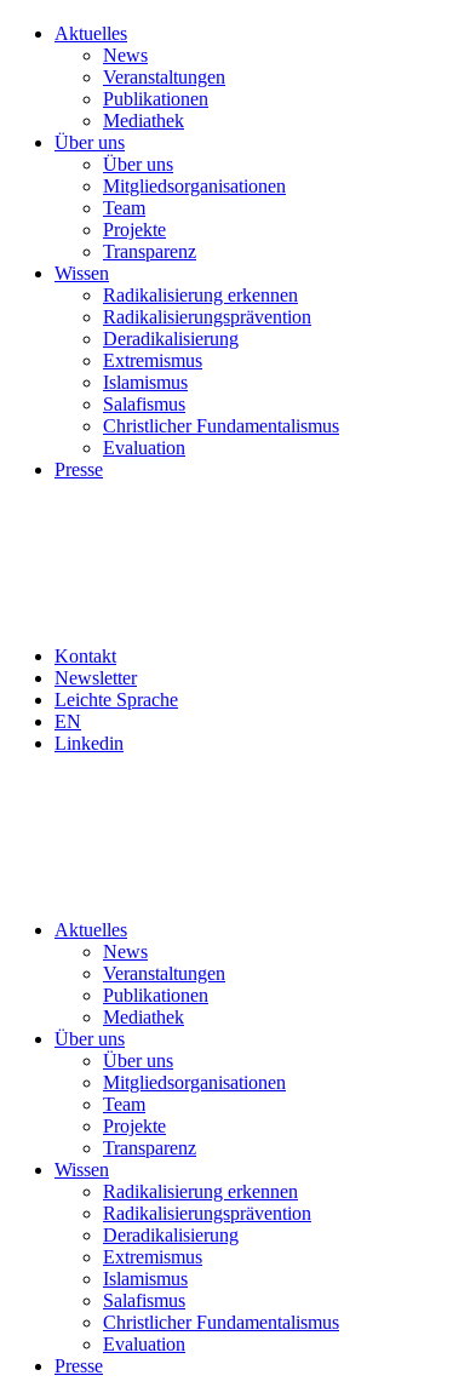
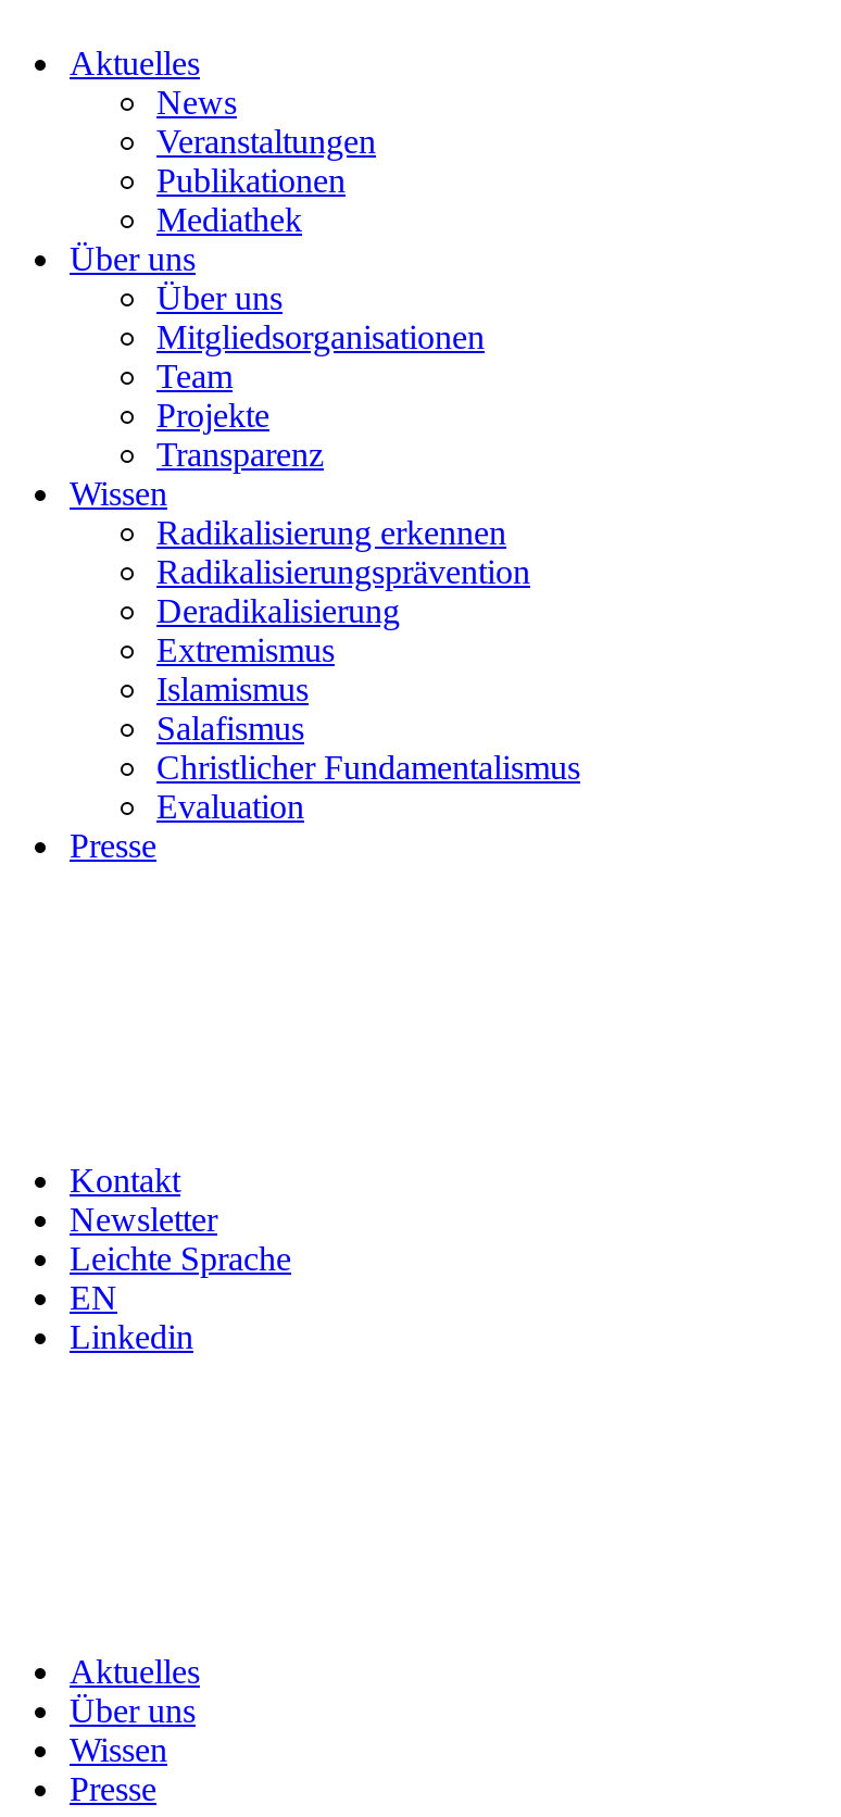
[103,941,225,1027] News | Veranstaltungen | Publikationen | Mediathek -> none
[103,1050,286,1158] Über uns | Mitgliedsorganisationen | Team | Projekte | Transparenz -> none
[103,1181,339,1354] Radikalisierung erkennen | Radikalisierungsprävention | Deradikalisierung | Extremismus | Islamismus | Salafismus | Christlicher Fundamentalismus | Evaluation -> none

